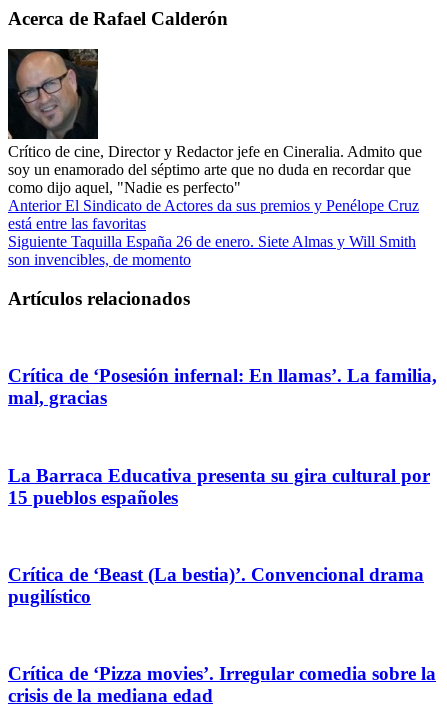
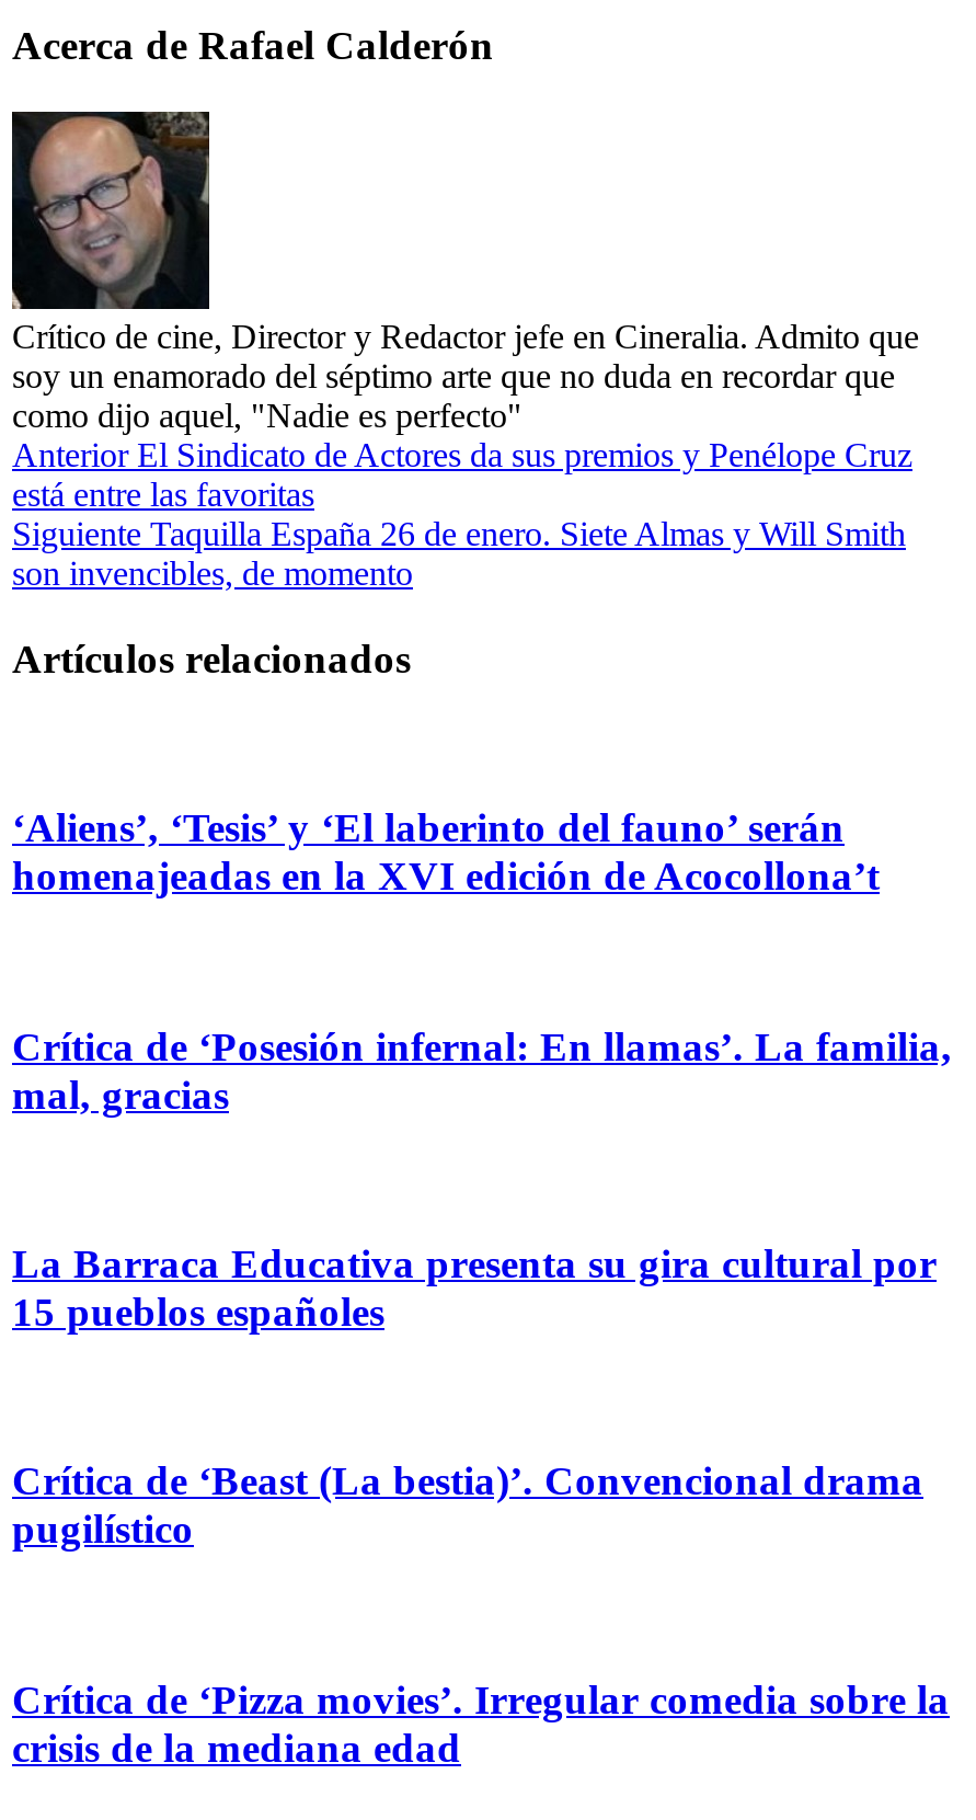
none -> [12,804,880,899] ‘Aliens’, ‘Tesis’ y ‘El laberinto del fauno’ serán | homenajeadas en la XVI edición de Acocollona’t

